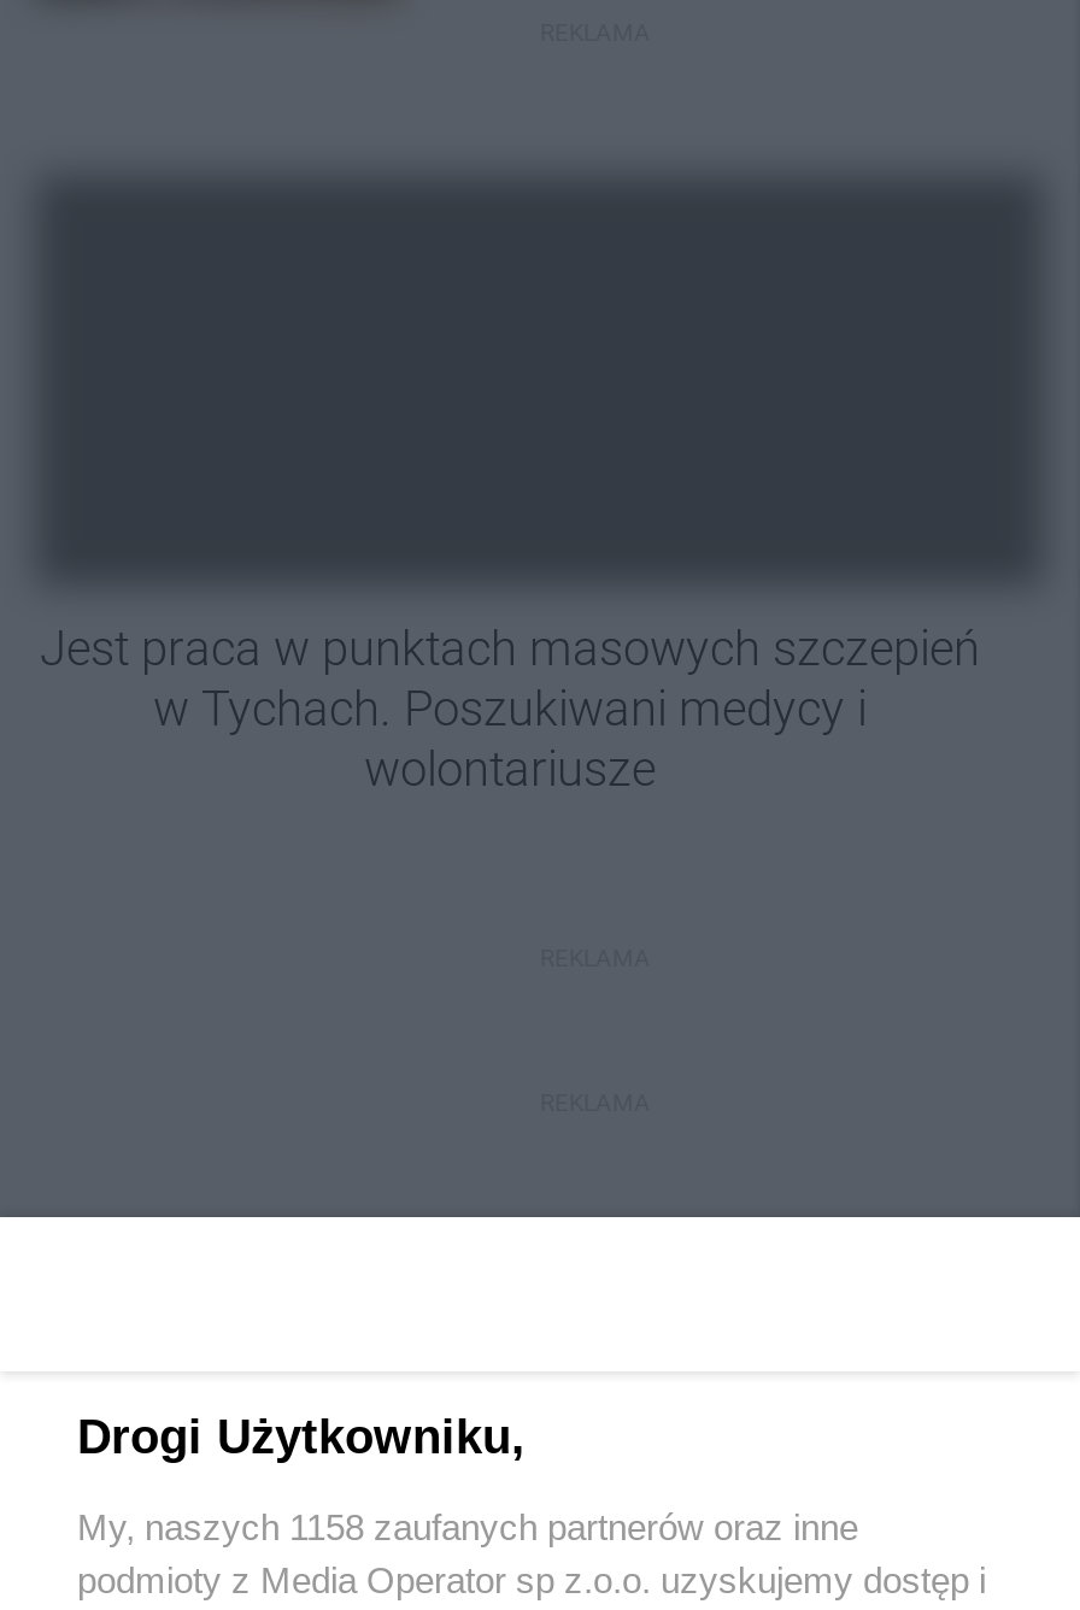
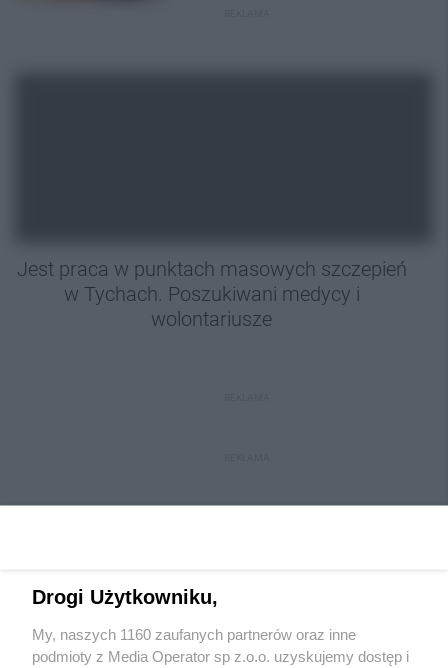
[77,1506,858,1547] My, naszych 1158 zaufanych partnerów oraz inne -> [32,625,356,642] My, naszych 1160 zaufanych partnerów oraz inne

